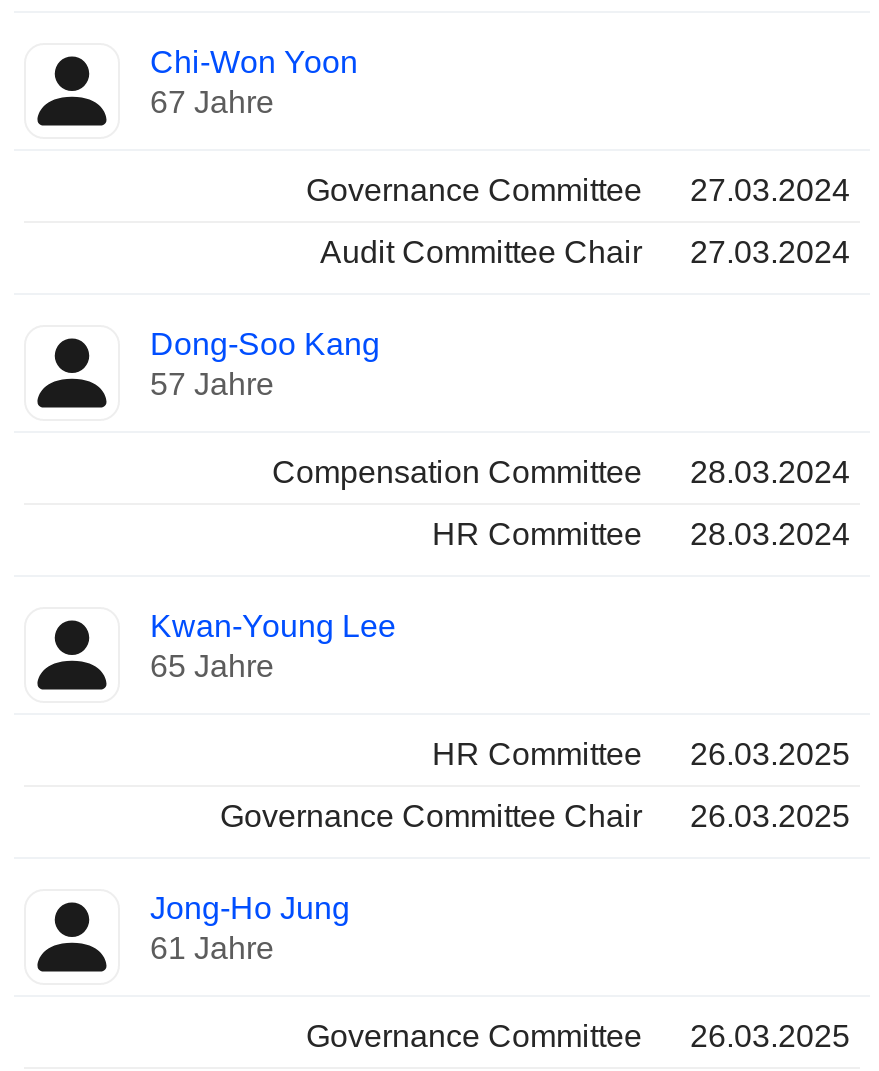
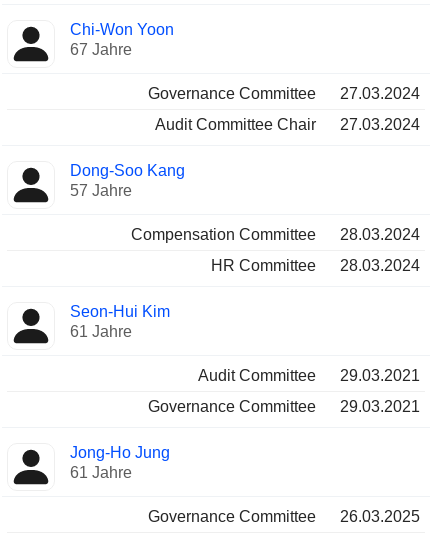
[150,609,396,683] Kwan-Young Lee | 65 Jahre -> [70,303,170,340] Seon-Hui Kim | 61 Jahre
[432,737,850,771] HR Committee | 26.03.2025 -> [198,367,420,384] Audit Committee | 29.03.2021
[220,799,850,833] Governance Committee Chair | 26.03.2025 -> [148,398,420,415] Governance Committee | 29.03.2021

